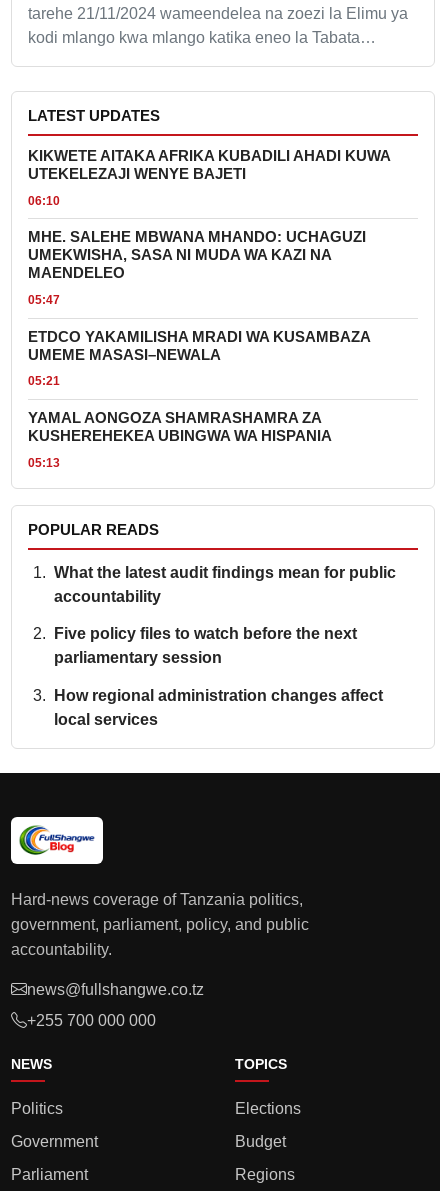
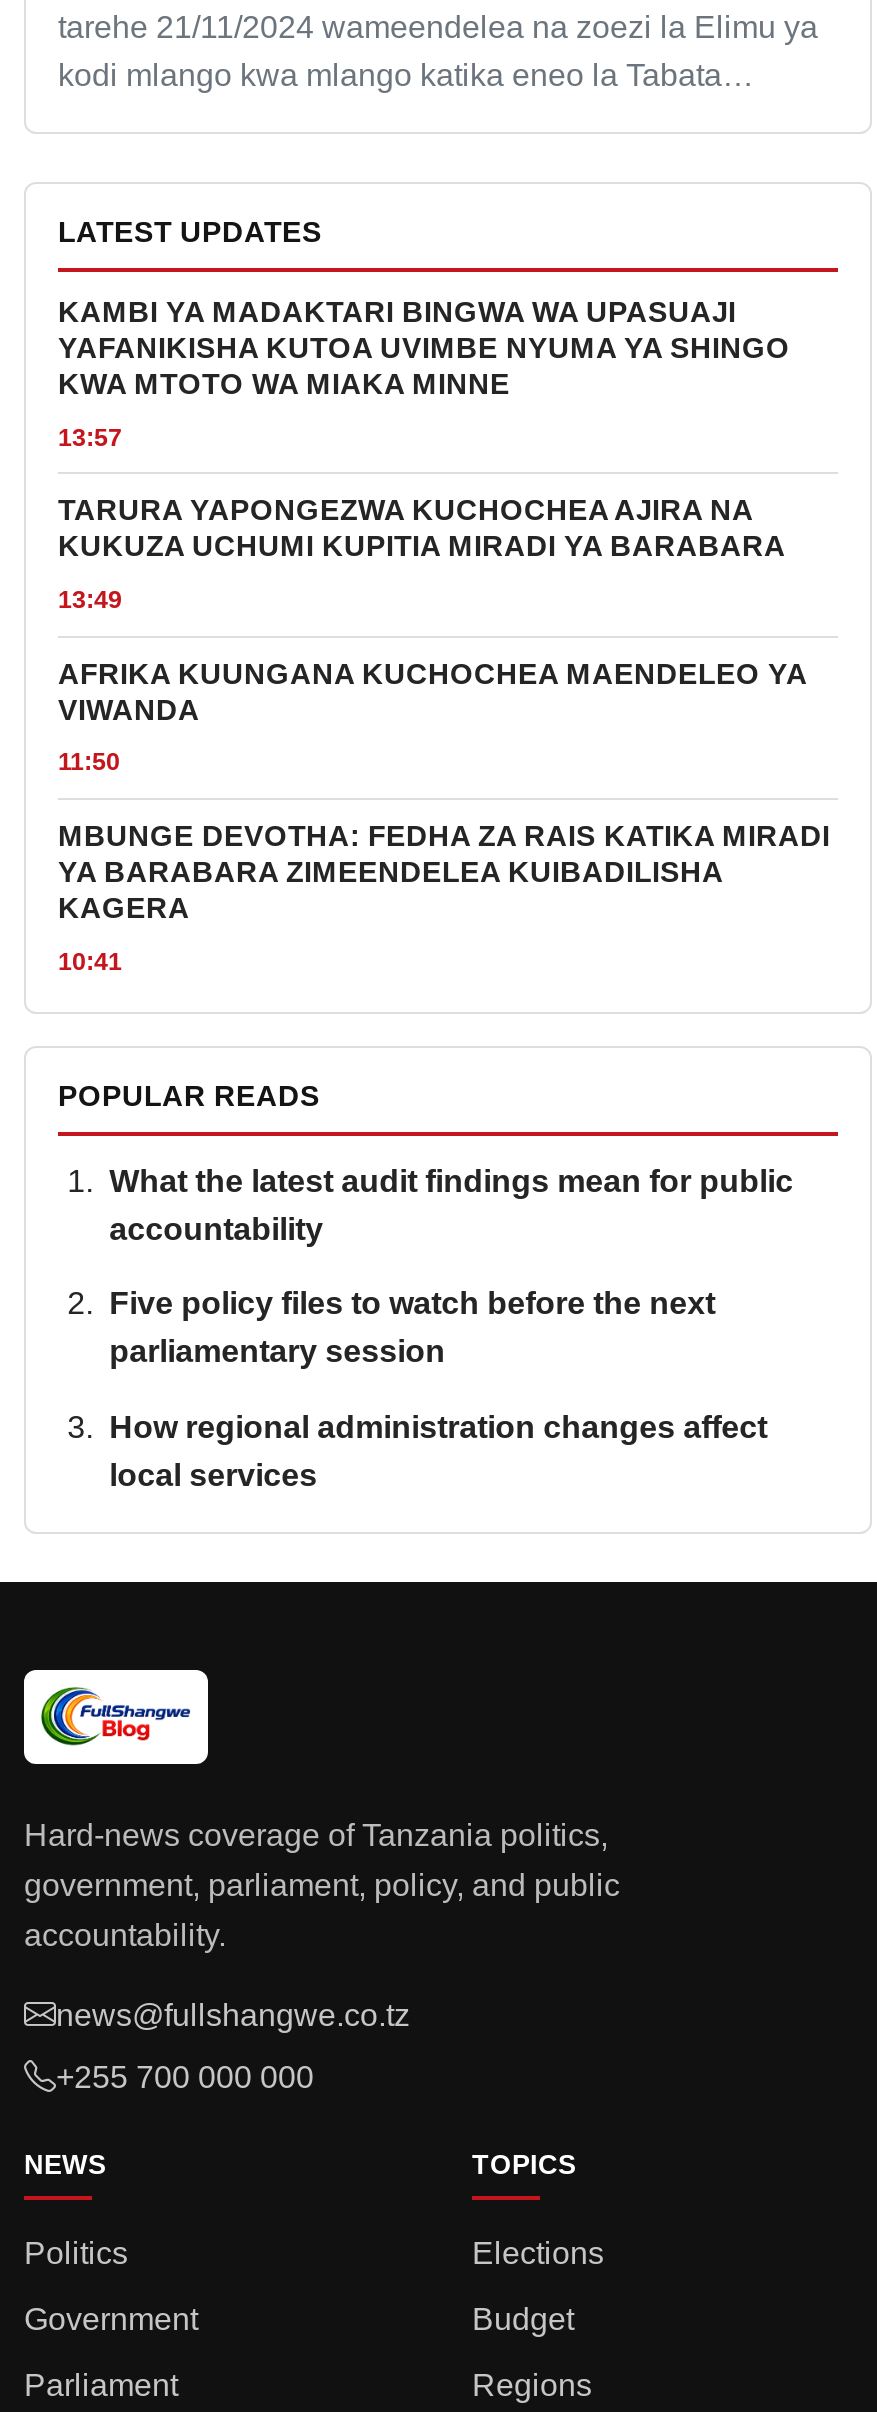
[28,148,390,182] KIKWETE AITAKA AFRIKA KUBADILI AHADI KUWA | UTEKELEZAJI WENYE BAJETI -> [58,296,790,400] KAMBI YA MADAKTARI BINGWA WA UPASUAJI | YAFANIKISHA KUTOA UVIMBE NYUMA YA SHINGO | KWA MTOTO WA MIAKA MINNE
[28,194,60,208] 06:10 -> [58,423,122,451] 13:57
[28,229,366,281] MHE. SALEHE MBWANA MHANDO: UCHAGUZI | UMEKWISHA, SASA NI MUDA WA KAZI NA | MAENDELEO -> [58,494,786,562] TARURA YAPONGEZWA KUCHOCHEA AJIRA NA | KUKUZA UCHUMI KUPITIA MIRADI YA BARABARA
[28,293,60,307] 05:47 -> [58,586,122,614] 13:49
[28,329,370,363] ETDCO YAKAMILISHA MRADI WA KUSAMBAZA | UMEME MASASI–NEWALA -> [58,657,806,725] AFRIKA KUUNGANA KUCHOCHEA MAENDELEO YA | VIWANDA
[28,374,60,388] 05:21 -> [58,749,120,777] 11:50
[28,410,332,444] YAMAL AONGOZA SHAMRASHAMRA ZA | KUSHEREHEKEA UBINGWA WA HISPANIA -> [58,820,830,924] MBUNGE DEVOTHA: FEDHA ZA RAIS KATIKA MIRADI | YA BARABARA ZIMEENDELEA KUIBADILISHA | KAGERA
[28,456,60,470] 05:13 -> [58,948,122,976] 10:41

